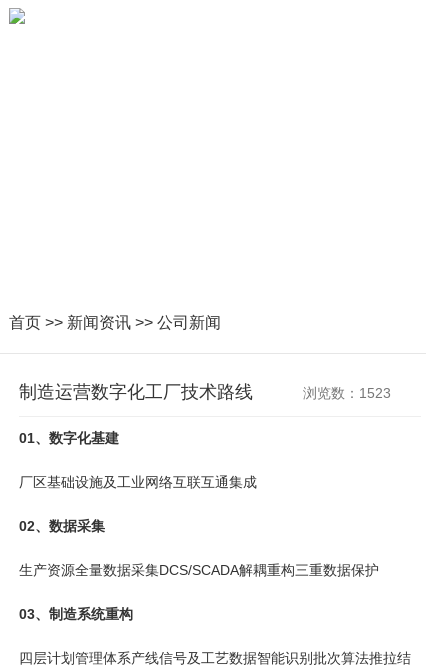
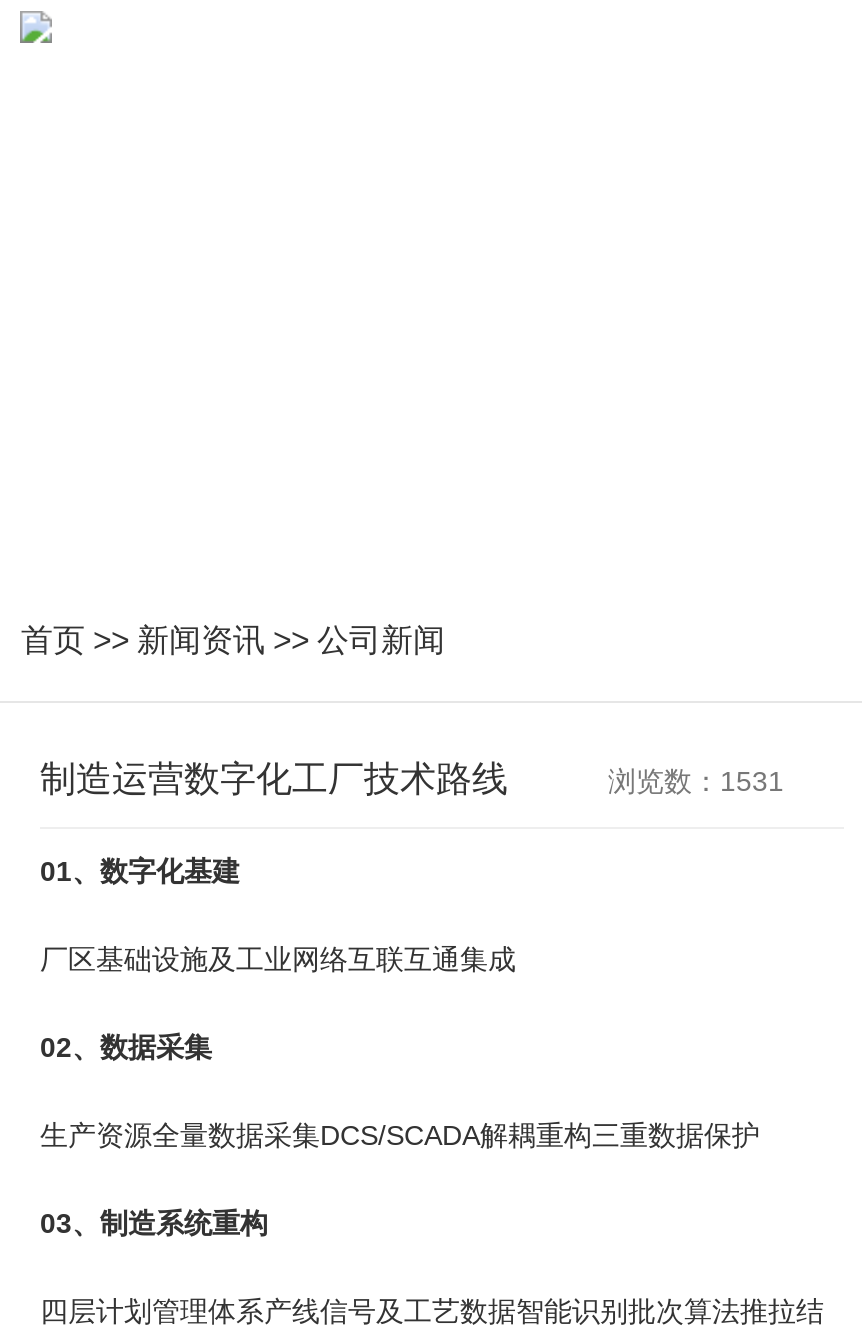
[303,385,391,401] 浏览数：1523 -> [608,765,784,797] 浏览数：1531

